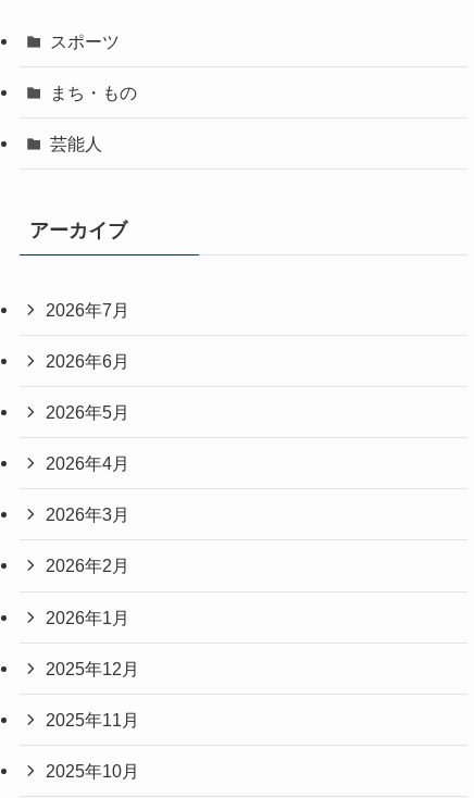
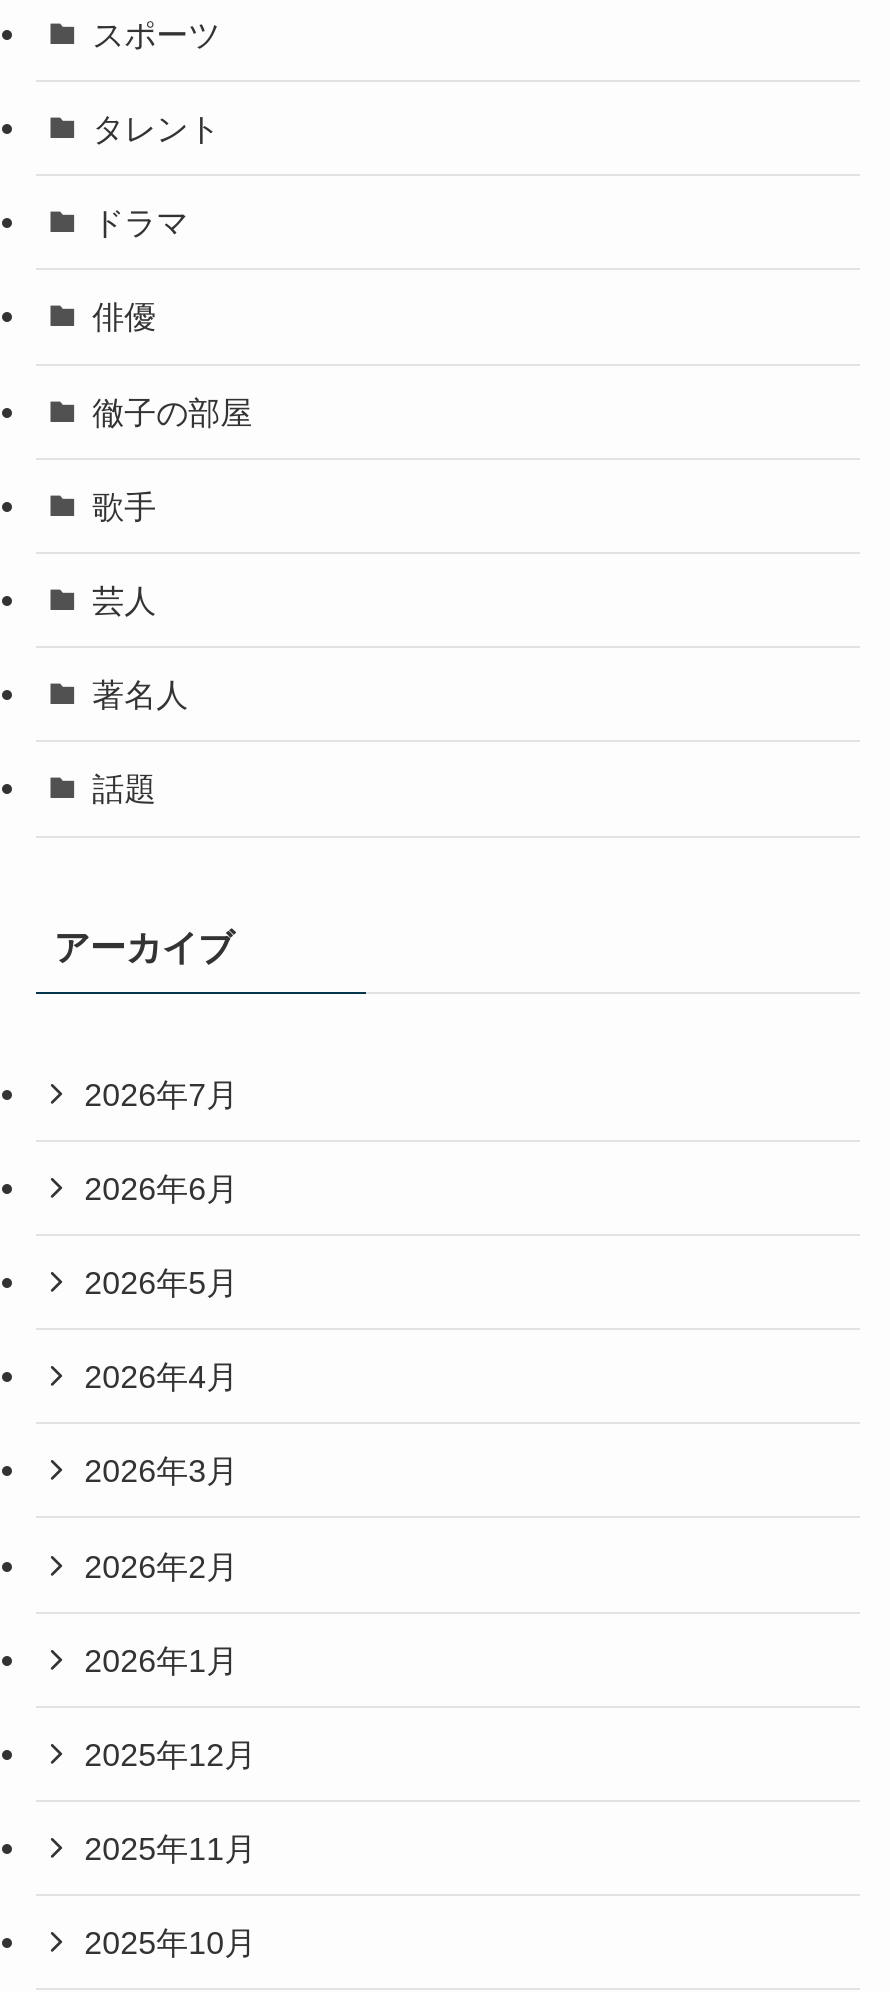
[50,83,137,154] まち・もの | 芸能人 -> [92,110,252,807] タレント | ドラマ | 俳優 | 徹子の部屋 | 歌手 | 芸人 | 著名人 | 話題

